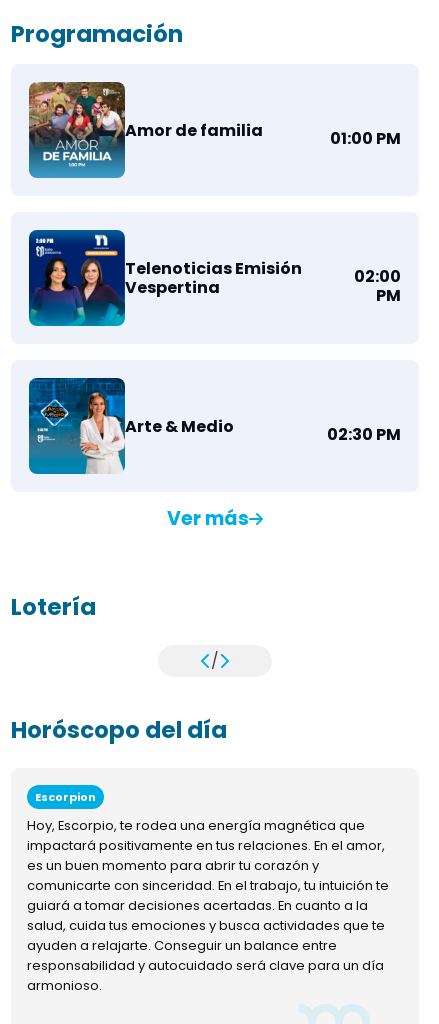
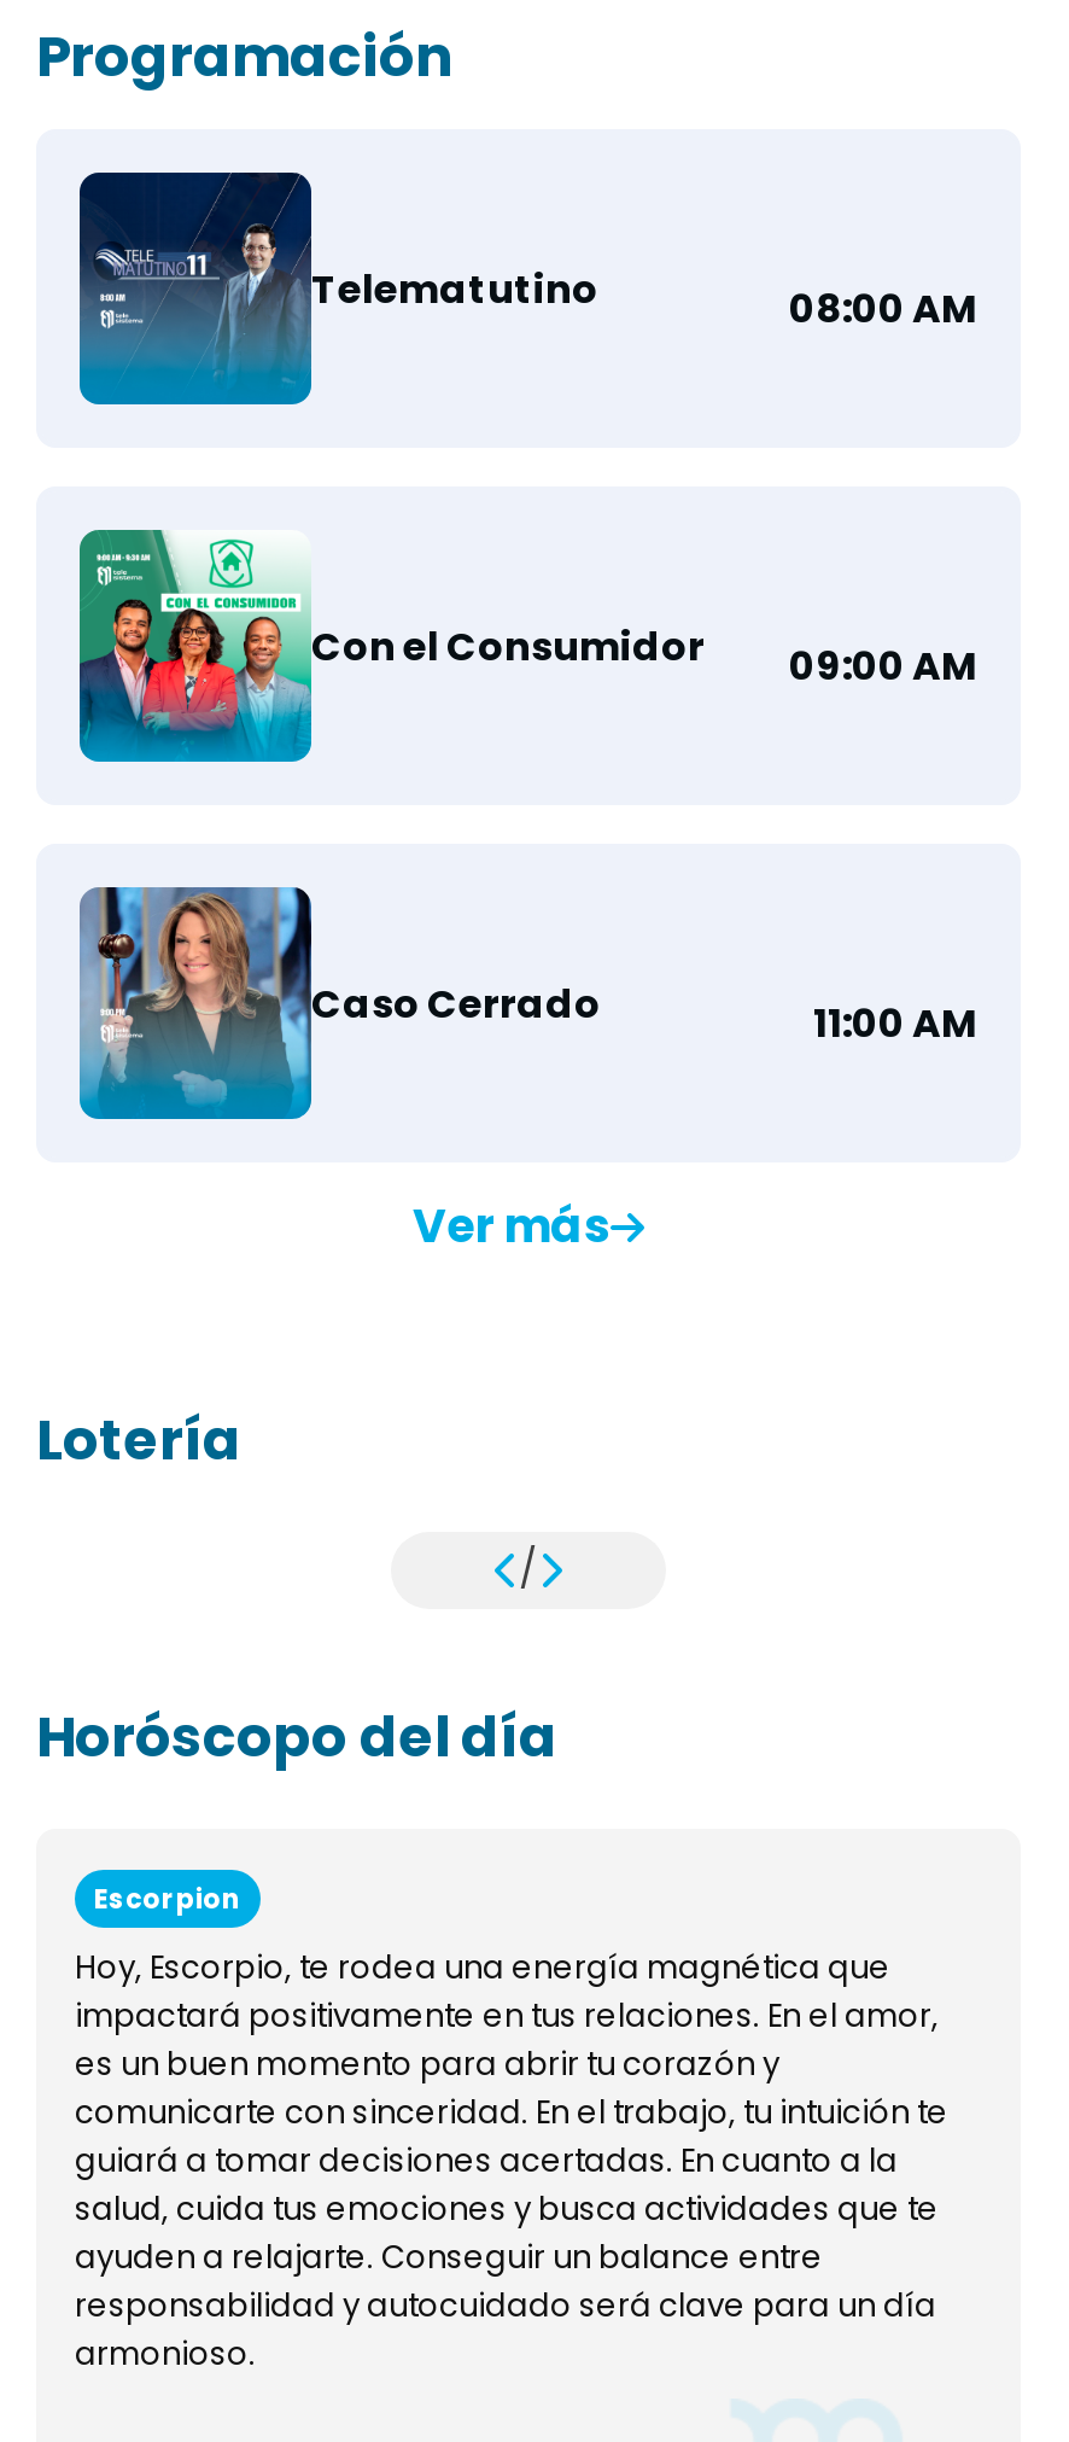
[28,81,401,178] [image] | Amor de familia | 01:00 PM -> [77,170,977,402] [image] | Telematutino | 08:00 AM
[28,229,401,320] [image] | Telenoticias Emisión | Vespertina | 02:00 | PM -> [77,530,977,747] [image] | Con el Consumidor | 09:00 AM
[29,377,401,474] [image] | Arte & Medio | 02:30 PM -> [80,885,977,1121] [image] | Caso Cerrado | 11:00 AM

